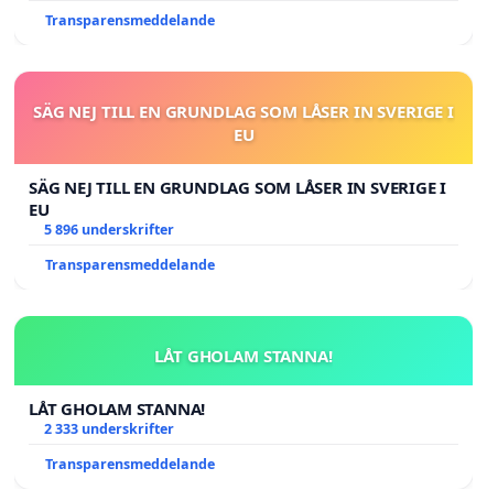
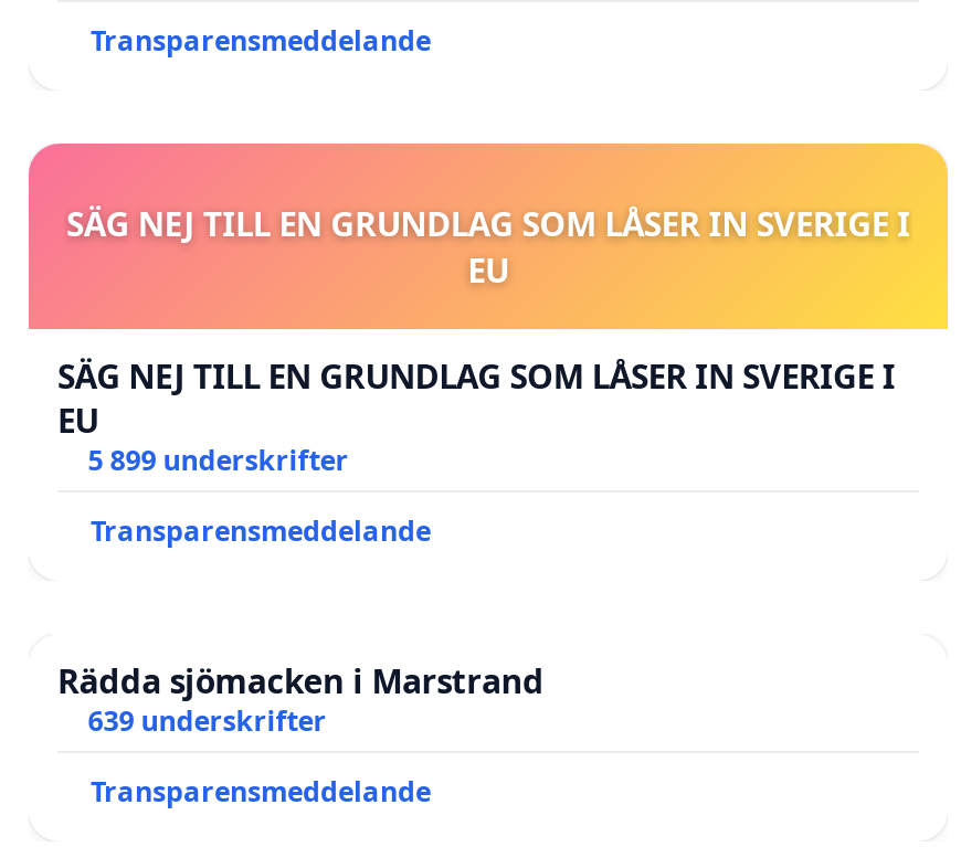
[44,220,174,239] 5 896 underskrifter -> [88,441,349,479] 5 899 underskrifter
[29,344,332,438] LÅT GHOLAM STANNA! | LÅT GHOLAM STANNA! | 2 333 underskrifter -> [57,658,544,739] Rädda sjömacken i Marstrand | 639 underskrifter

